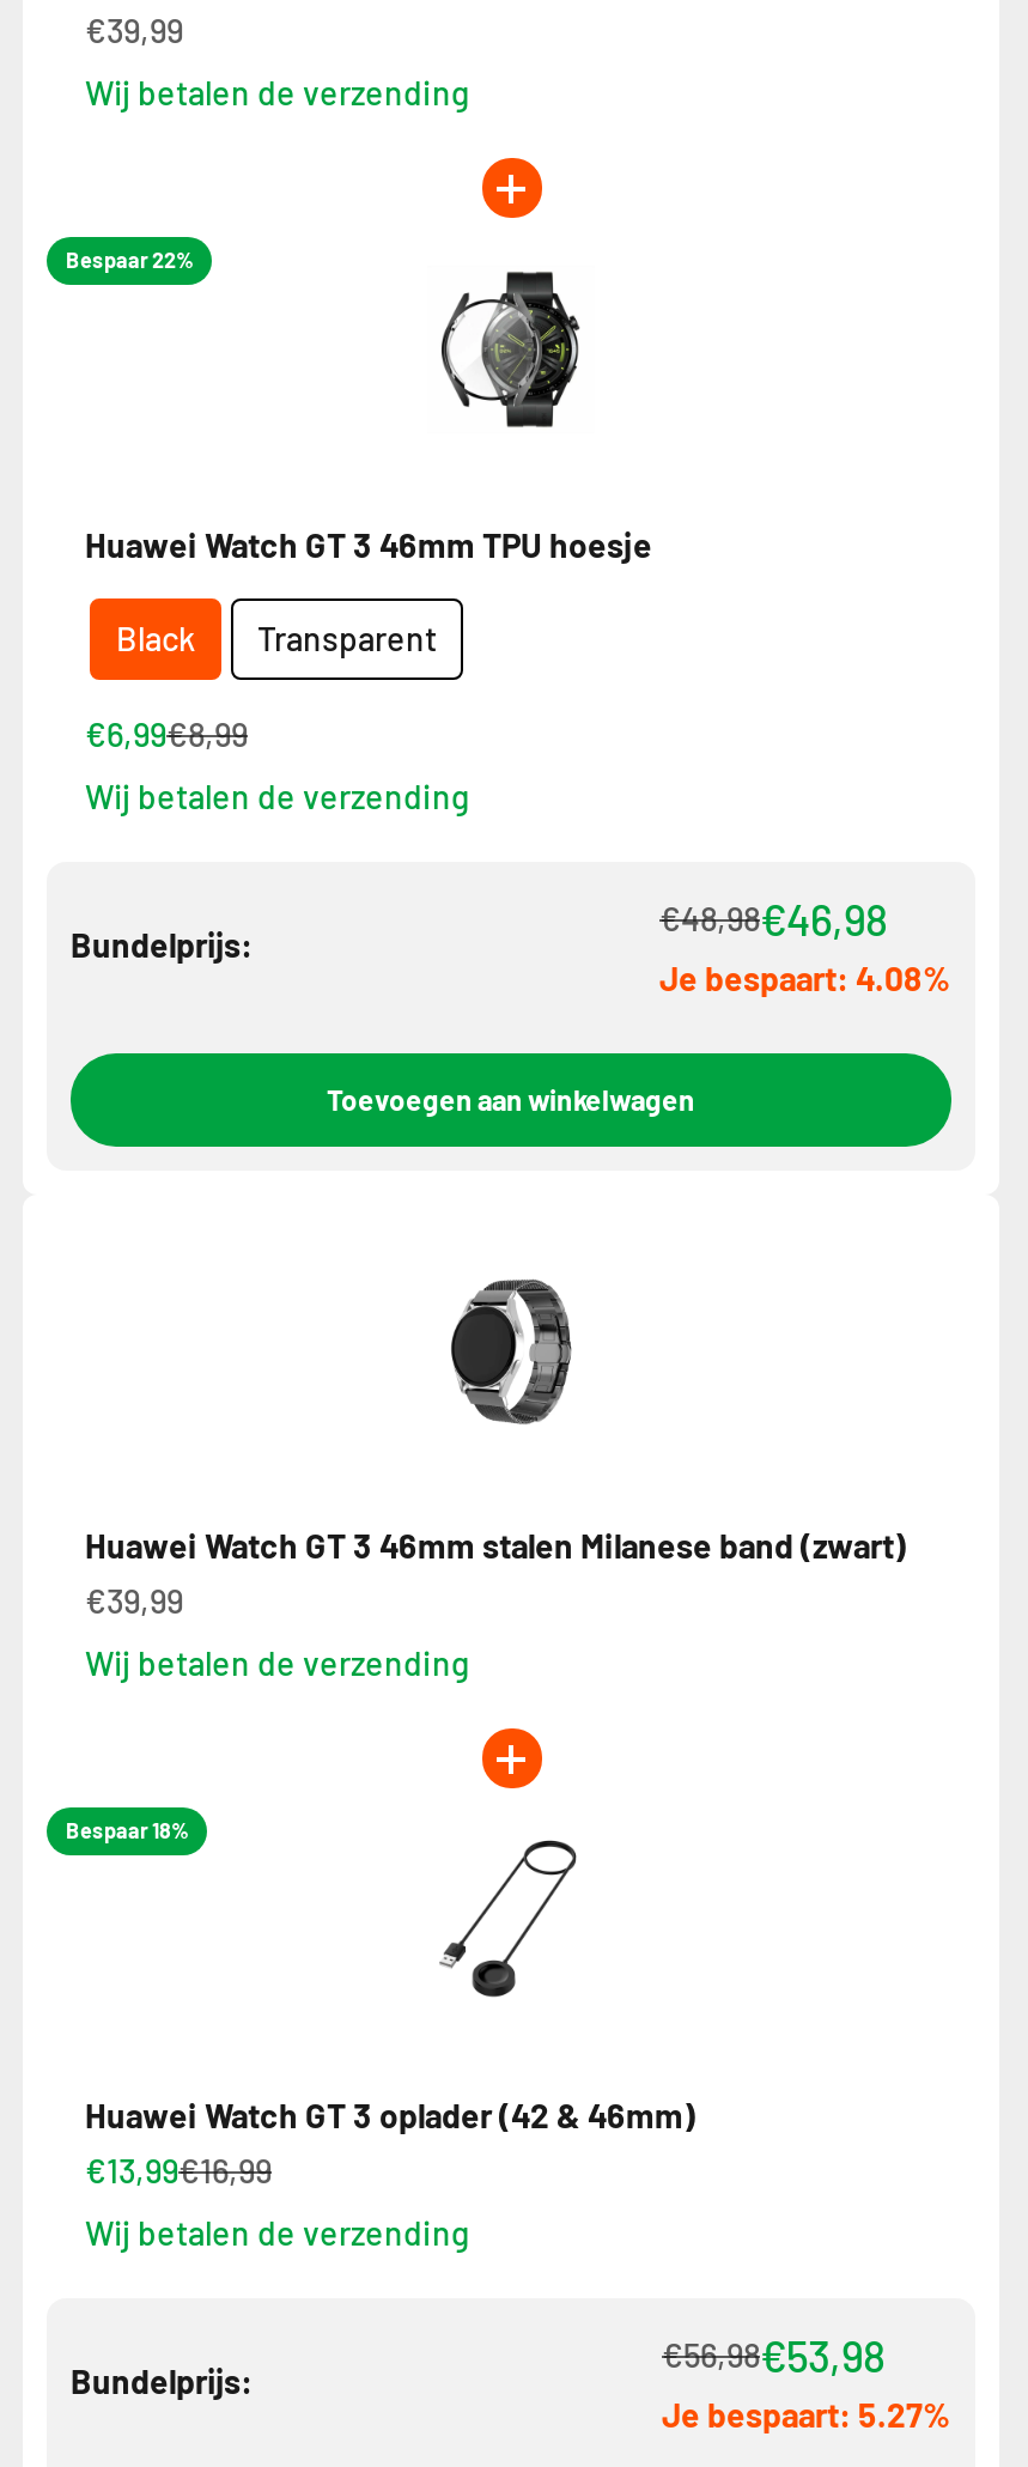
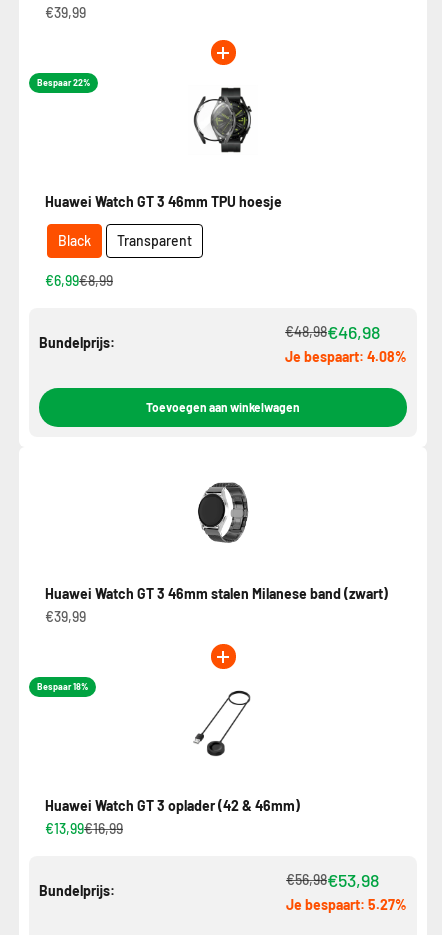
[85,72,470,113] Wij betalen de verzending -> none
[85,776,470,817] Wij betalen de verzending -> none
[85,1643,470,1683] Wij betalen de verzending -> none
[85,2212,470,2253] Wij betalen de verzending -> none

